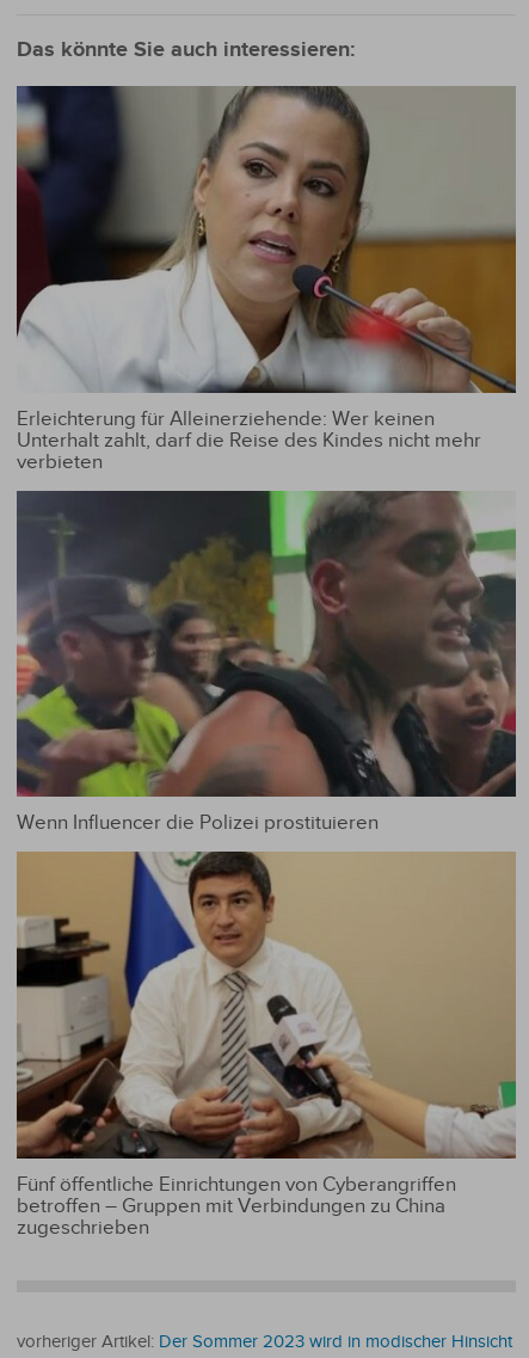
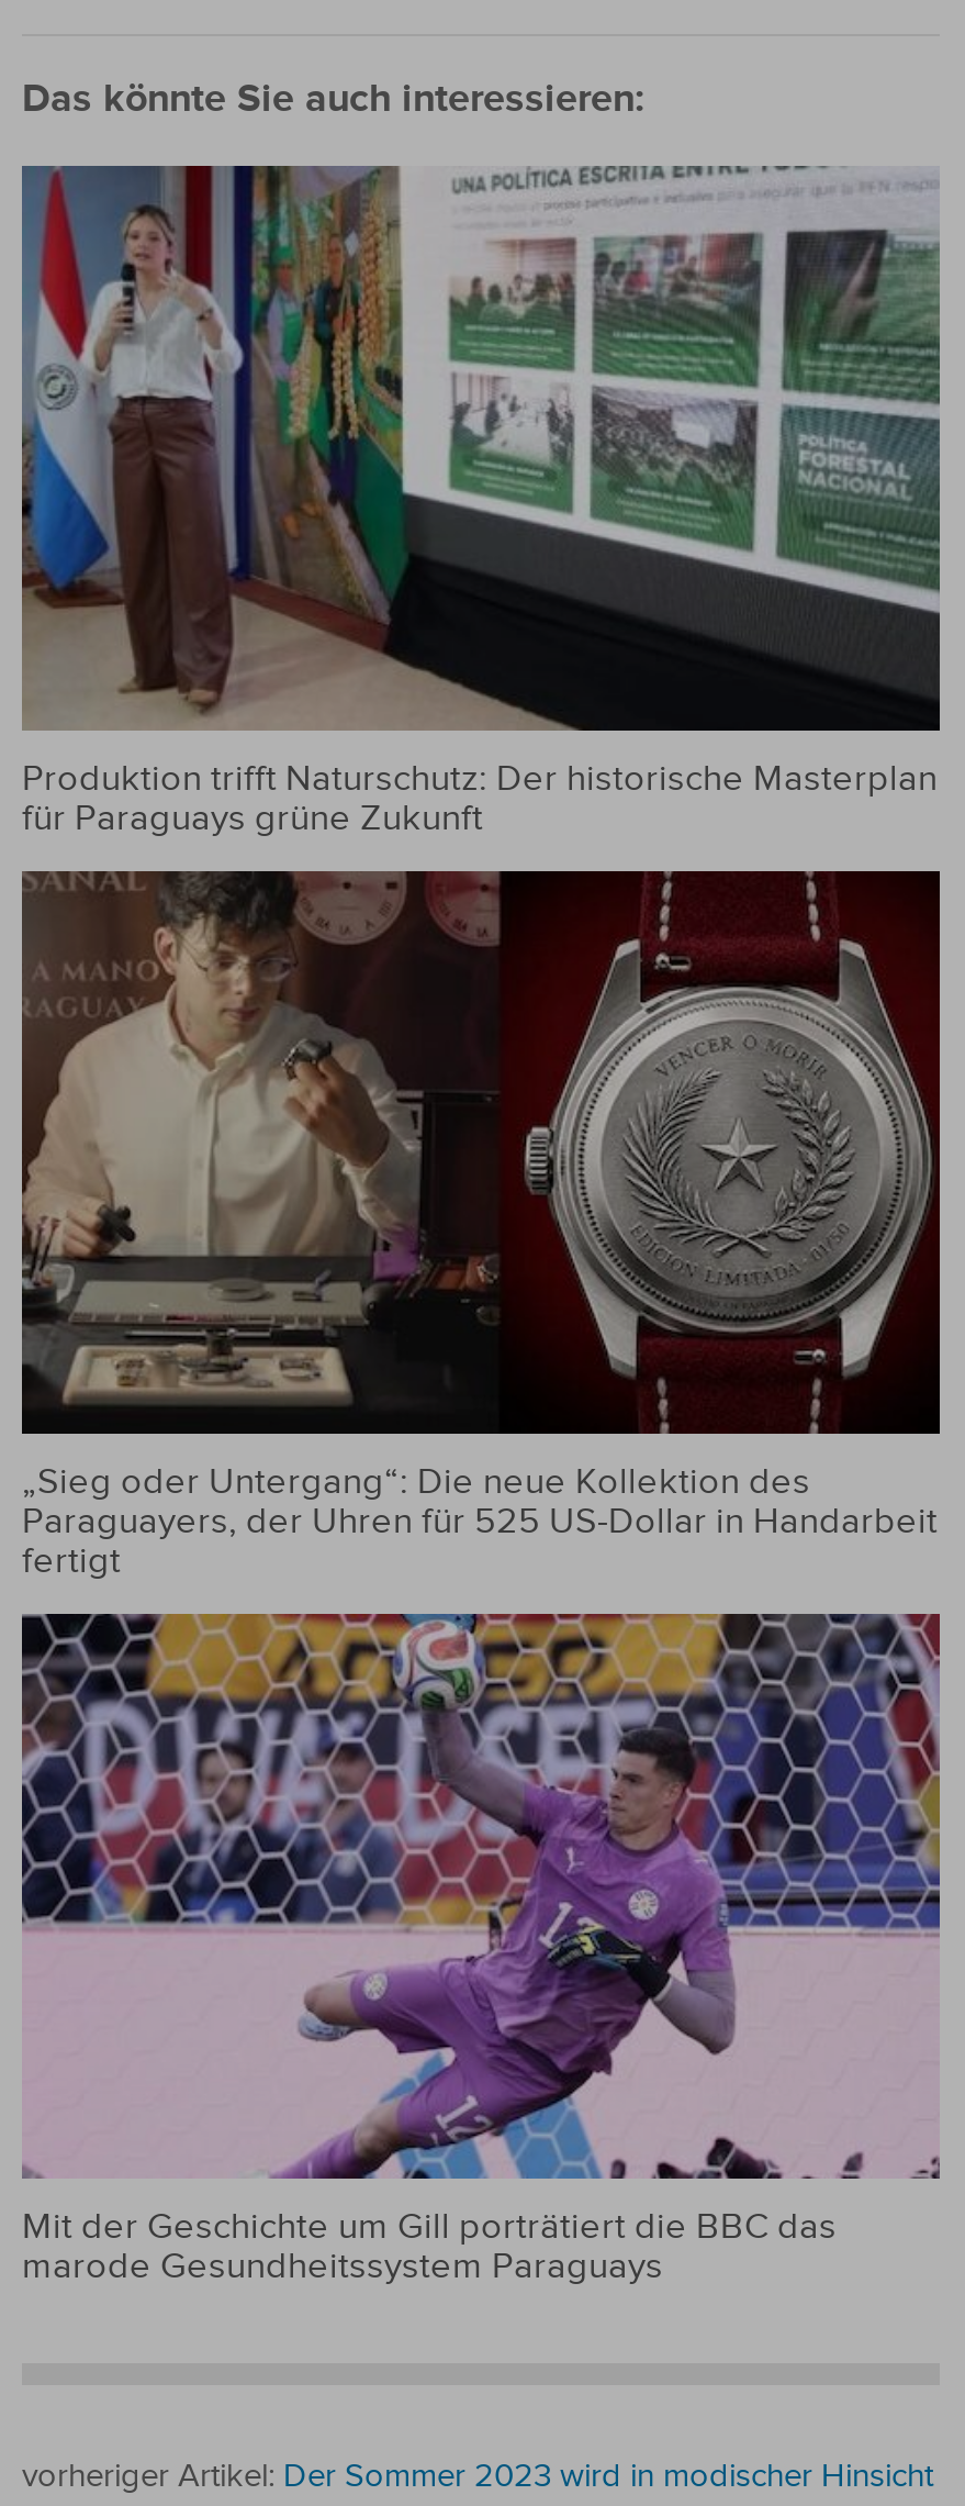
[16,85,517,474] [image] | Erleichterung für Alleinerziehende: Wer keinen | Unterhalt zahlt, darf die Reise des Kindes nicht mehr | verbieten -> [20,164,942,839] [image] | Produktion trifft Naturschutz: Der historische Masterplan | für Paraguays grüne Zukunft
[16,469,517,835] [image] | Wenn Influencer die Polizei prostituieren -> [20,869,942,1584] [image] | „Sieg oder Untergang“: Die neue Kollektion des | Paraguayers, der Uhren für 525 US-Dollar in Handarbeit | fertigt
[16,850,517,1240] [image] | Fünf öffentliche Einrichtungen von Cyberangriffen | betroffen – Gruppen mit Verbindungen zu China | zugeschrieben -> [20,1574,942,2289] [image] | Mit der Geschichte um Gill porträtiert die BBC das | marode Gesundheitssystem Paraguays

